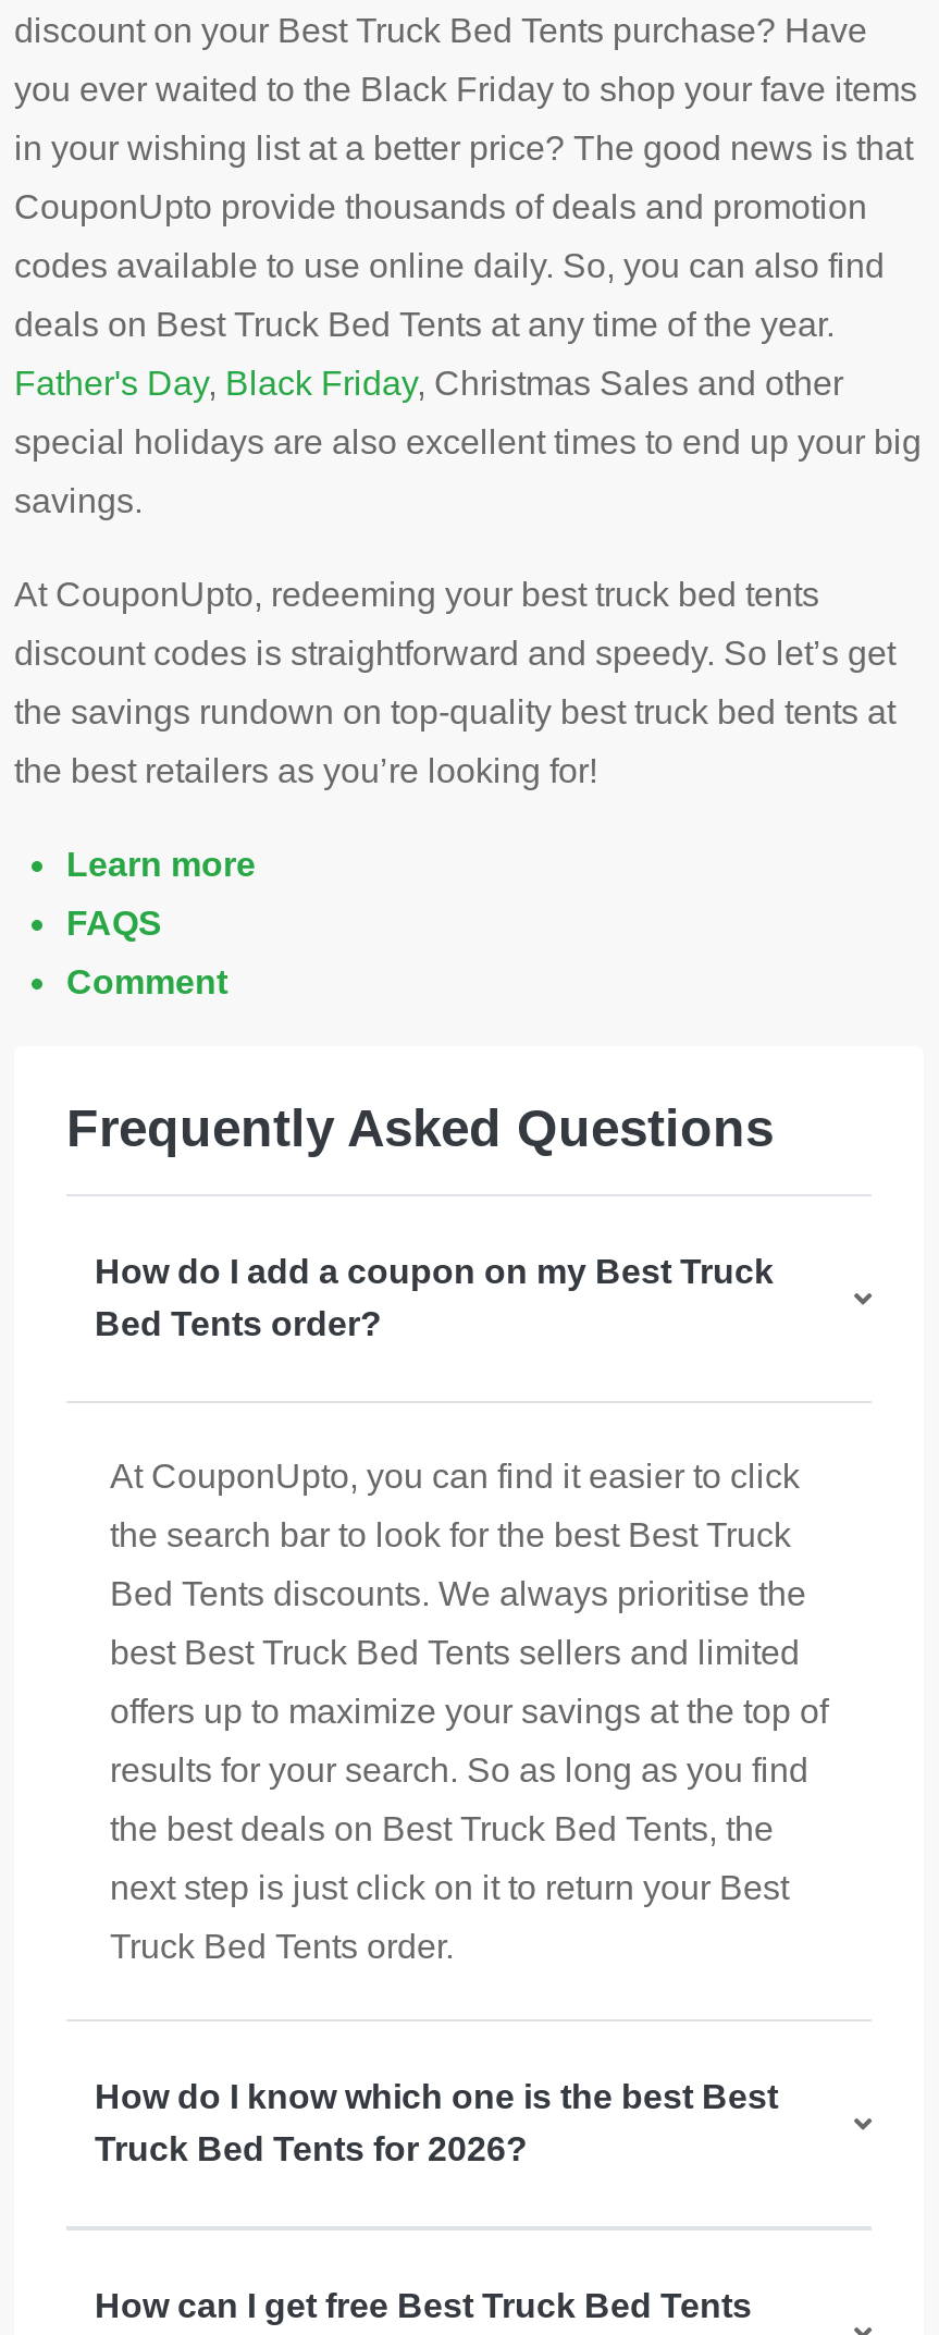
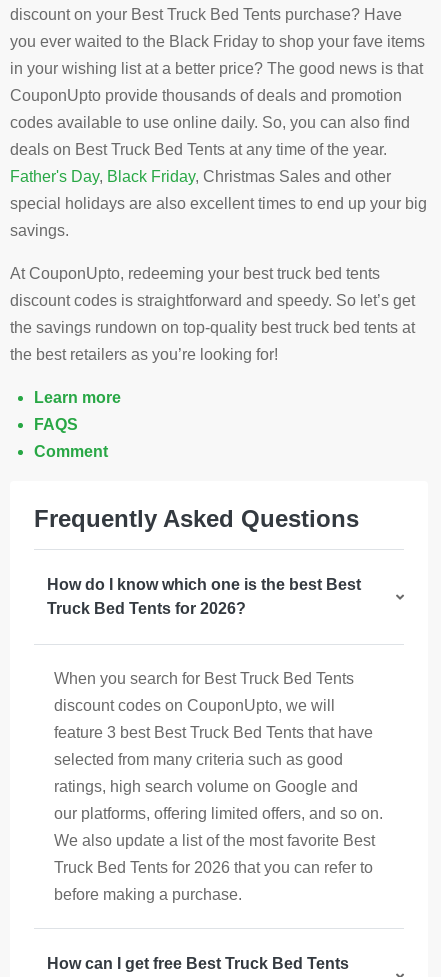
[95,1253,774,1342] How do I add a coupon on my Best Truck | Bed Tents order? -> none
[110,1458,828,1965] At CouponUpto, you can find it easier to click | the search bar to look for the best Best Truck | Bed Tents discounts. We always prioritise the | best Best Truck Bed Tents sellers and limited | offers up to maximize your savings at the top of | results for your search. So as long as you find | the best deals on Best Truck Bed Tents, the | next step is just click on it to return your Best | Truck Bed Tents order. -> none
moved [95,2078,778,2167] -> [47,576,361,617]: How do I know which one is the best Best | Truck Bed Tents for 2026?
none -> [54,670,383,903] When you search for Best Truck Bed Tents | discount codes on CouponUpto, we will | feature 3 best Best Truck Bed Tents that have | selected from many criteria such as good | ratings, high search volume on Google and | our platforms, offering limited offers, and so on. | We also update a list of the most favorite Best | Truck Bed Tents for 2026 that you can refer to | before making a purchase.

